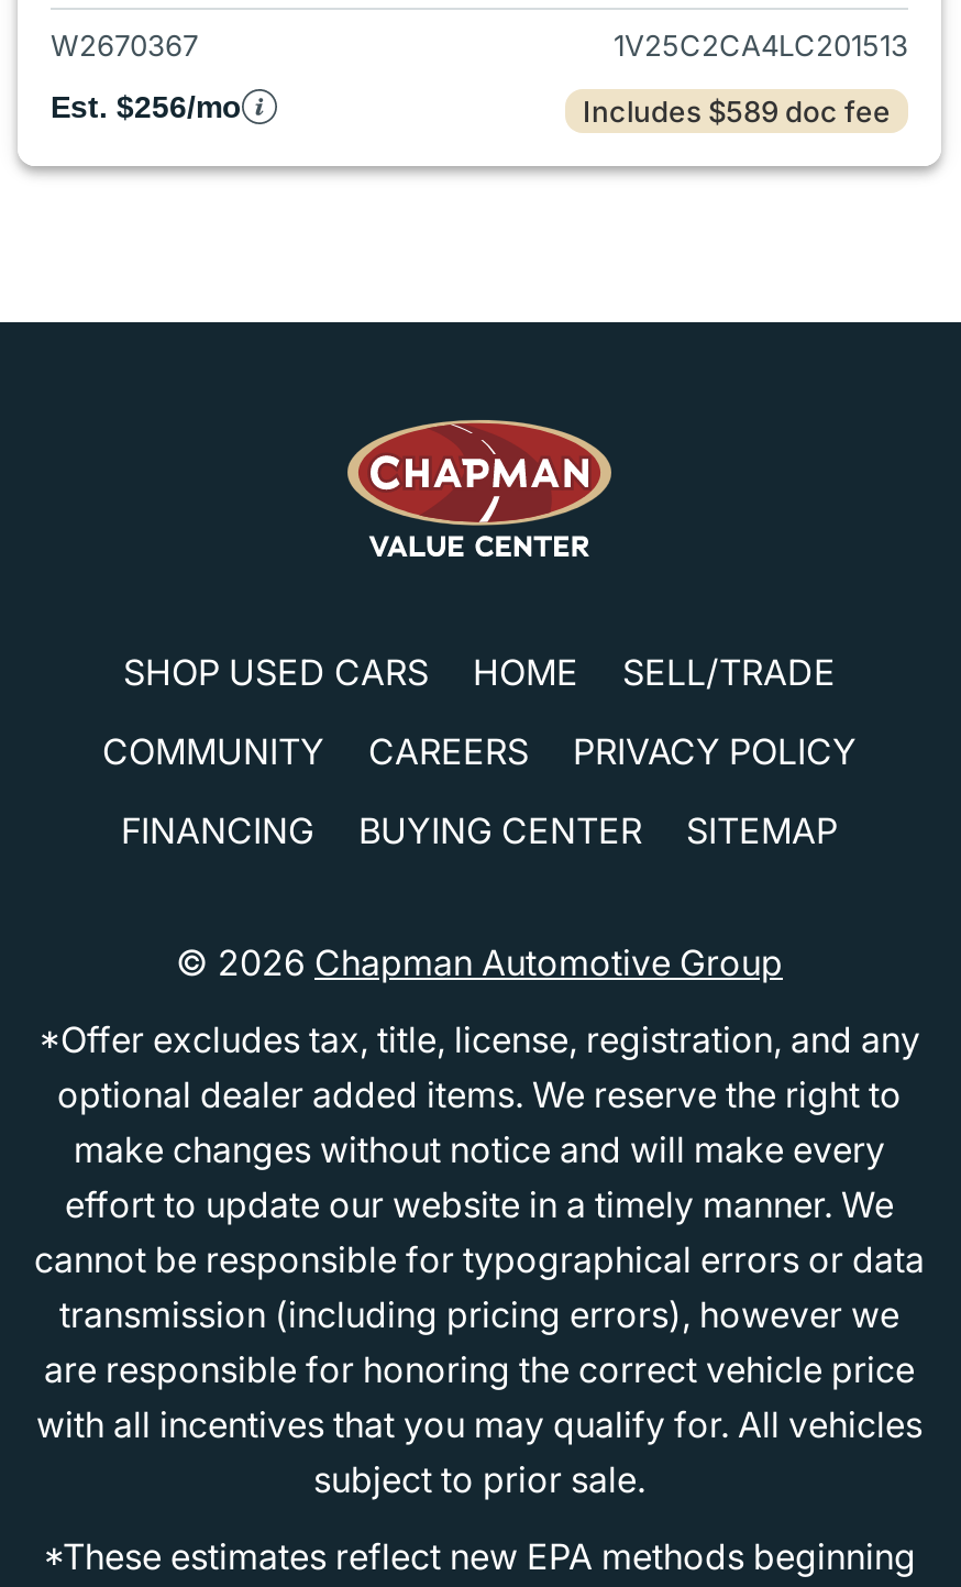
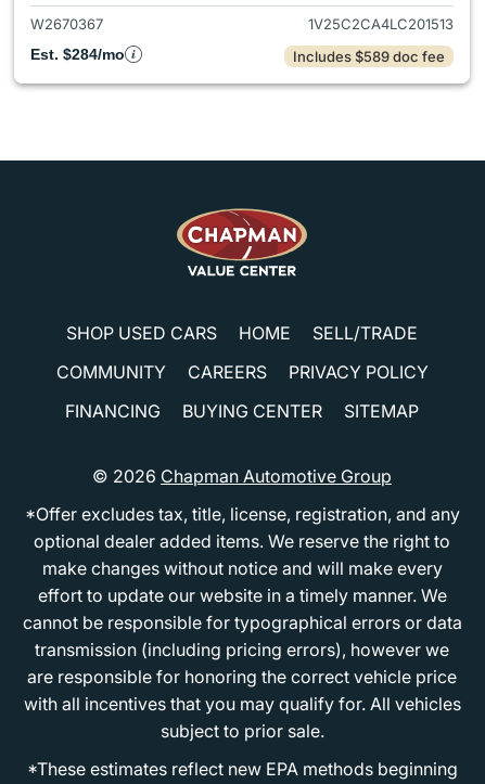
[51,89,242,124] Est. $256/mo -> [30,46,125,63] Est. $284/mo

